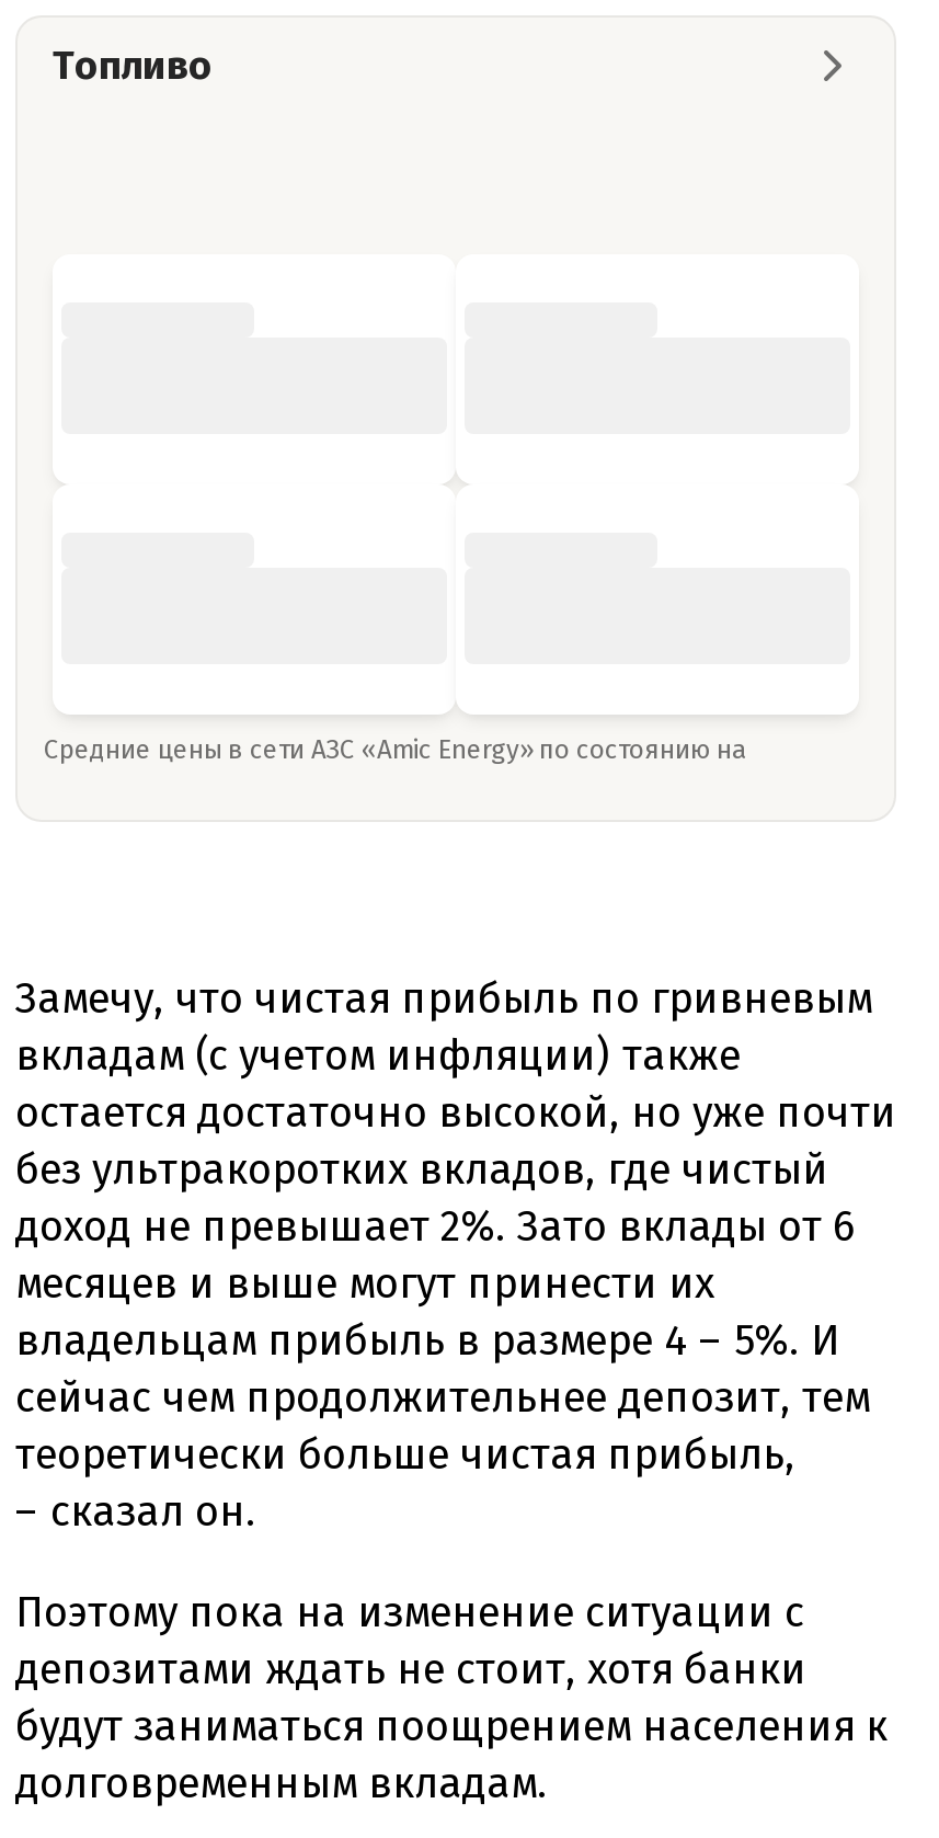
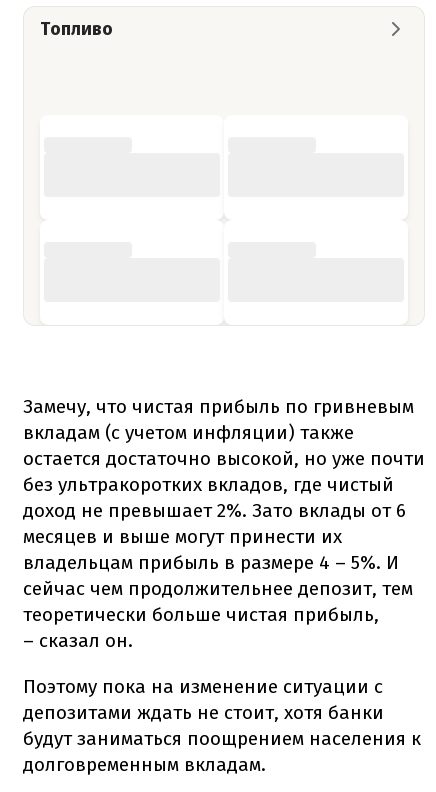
[44,733,754,764] Средние цены в сети АЗС «Amic Energy» по состоянию на -> none

